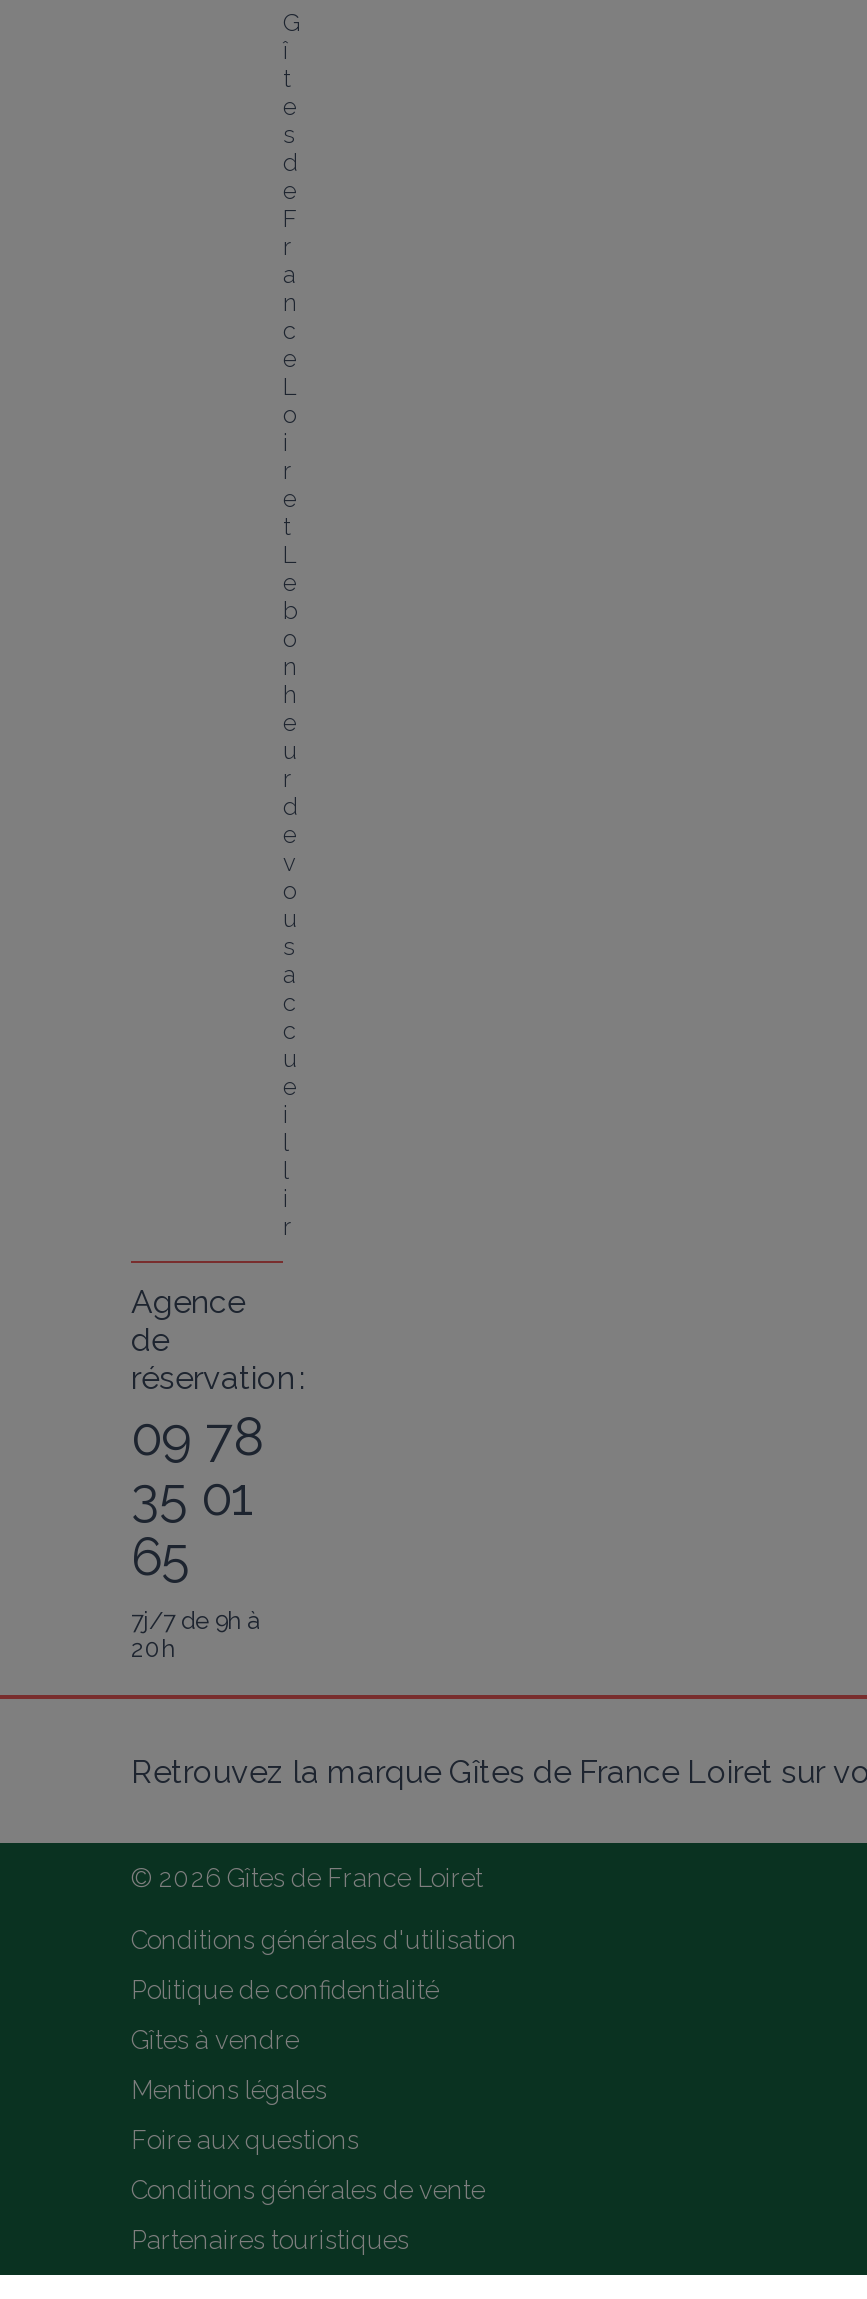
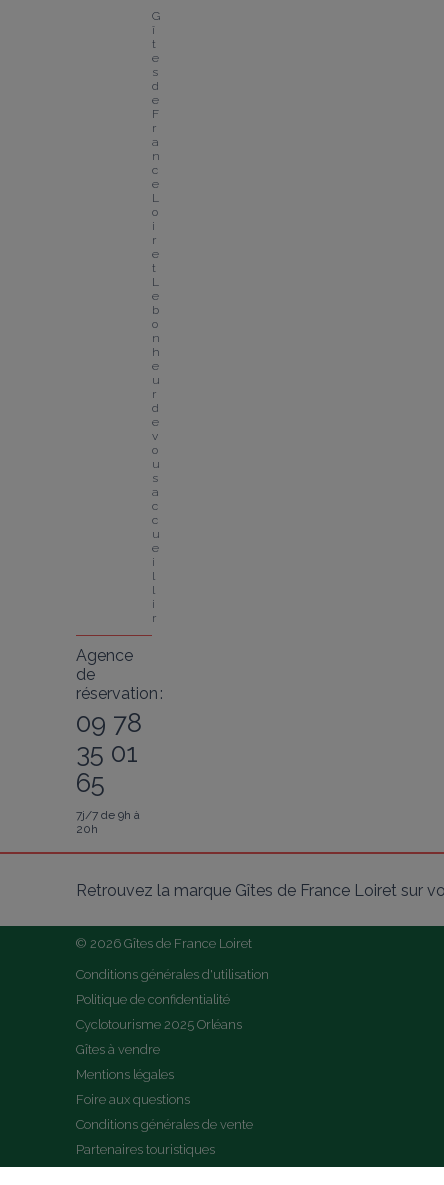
none -> [76,1017,242,1032] Cyclotourisme 2025 Orléans

